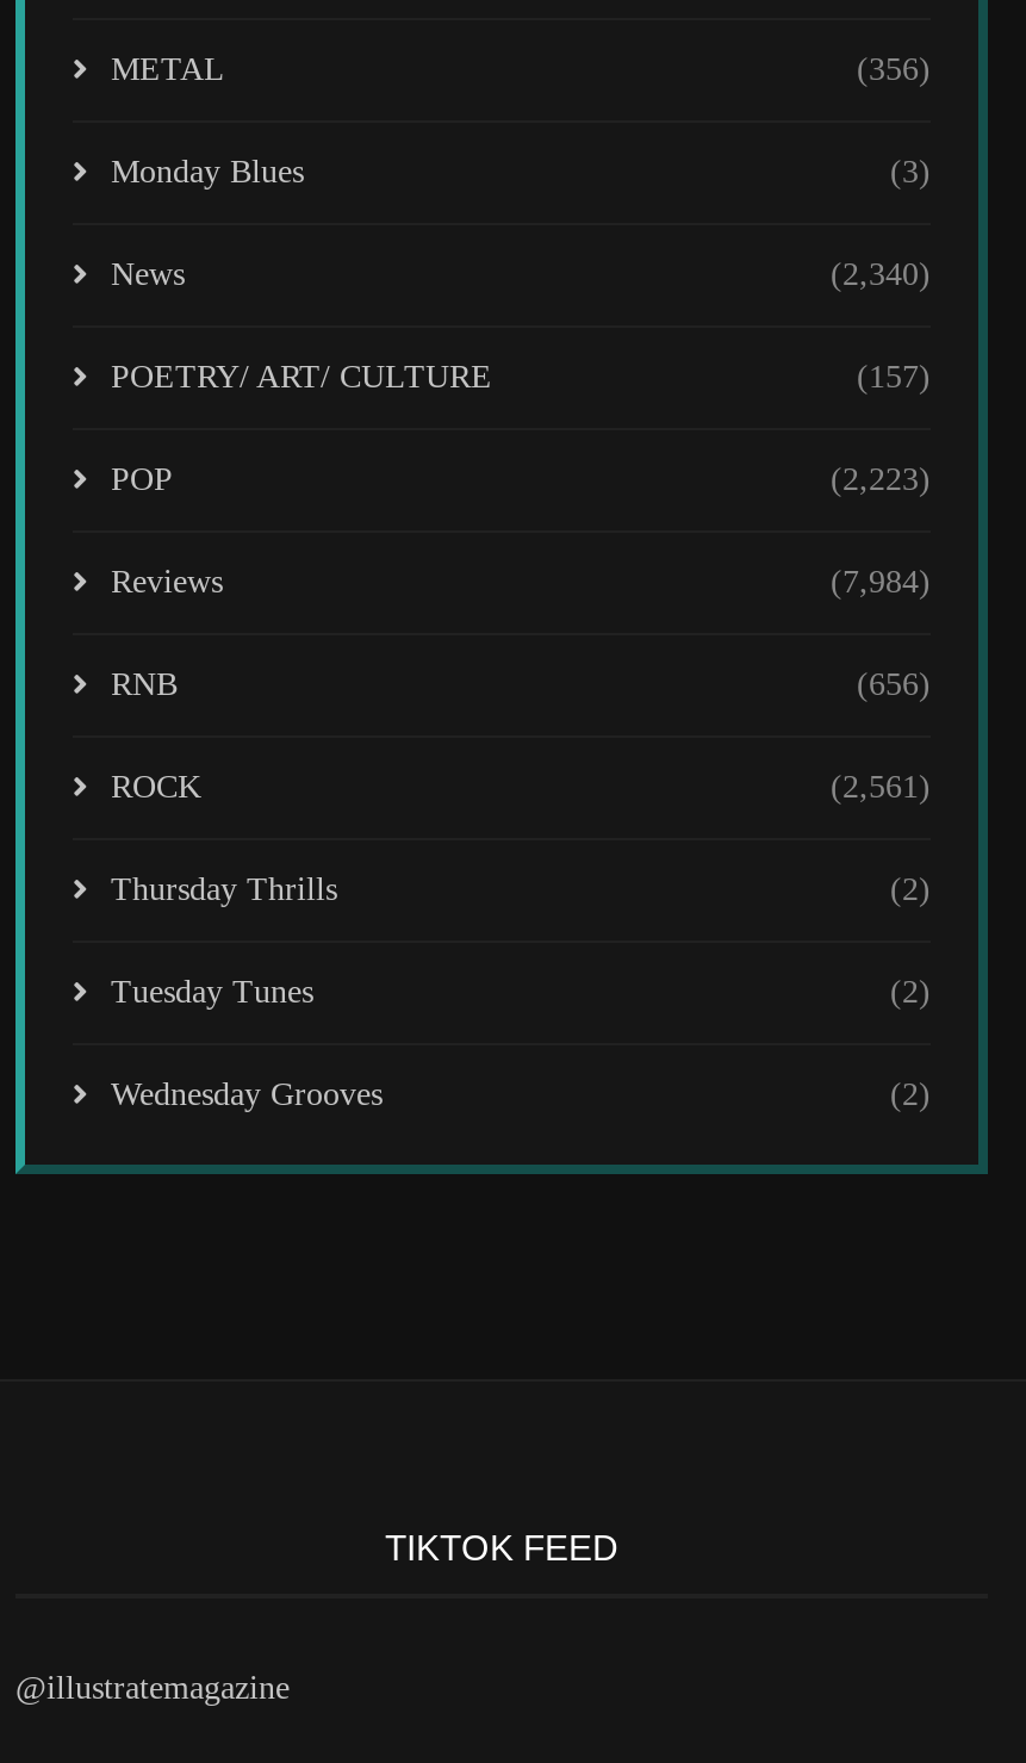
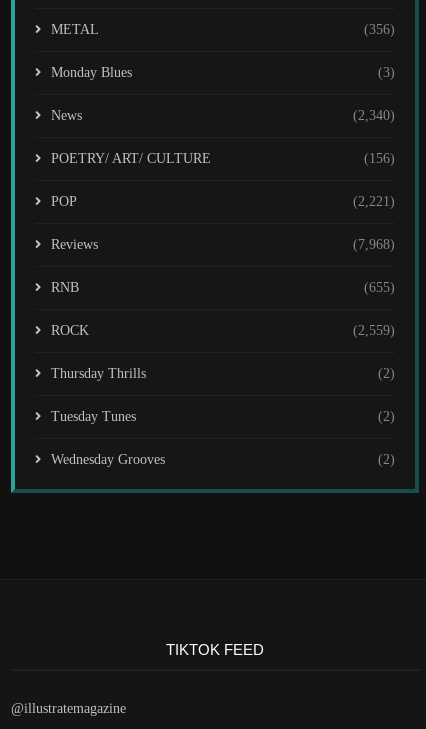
[857,359,931,395] (157) -> [364,151,395,166] (156)
[831,461,931,497] (2,223) -> [353,194,395,209] (2,221)
[831,564,931,600] (7,984) -> [353,237,395,252] (7,968)
[857,666,931,702] (656) -> [364,280,395,295] (655)
[831,769,931,805] (2,561) -> [353,323,395,338] (2,559)

